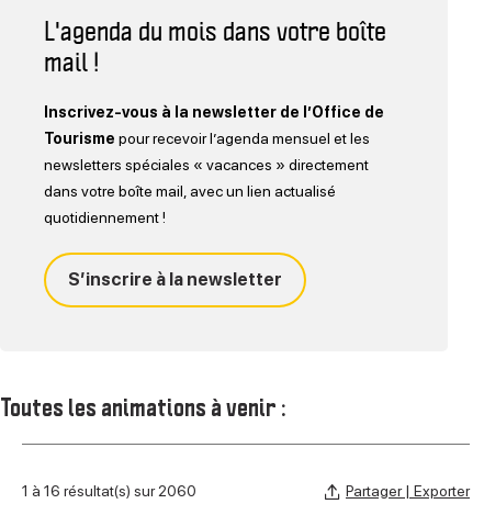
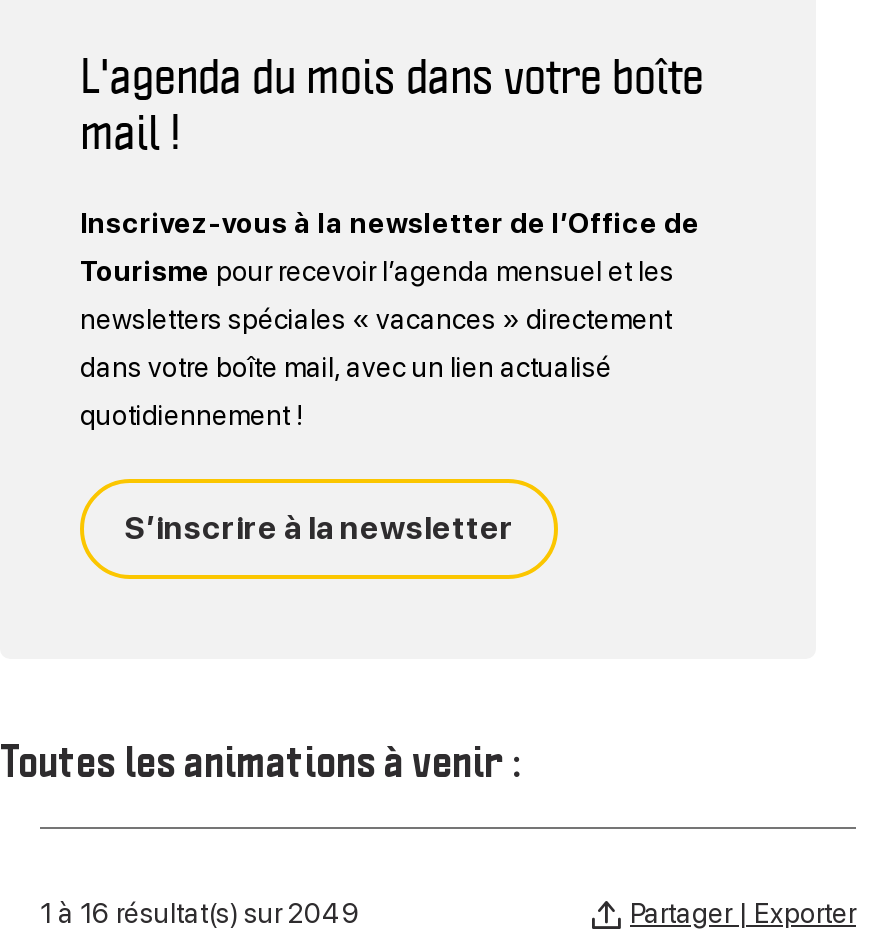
[22,482,196,500] 1 à 16 résultat(s) sur 2060 -> [40,898,360,930] 1 à 16 résultat(s) sur 2049

